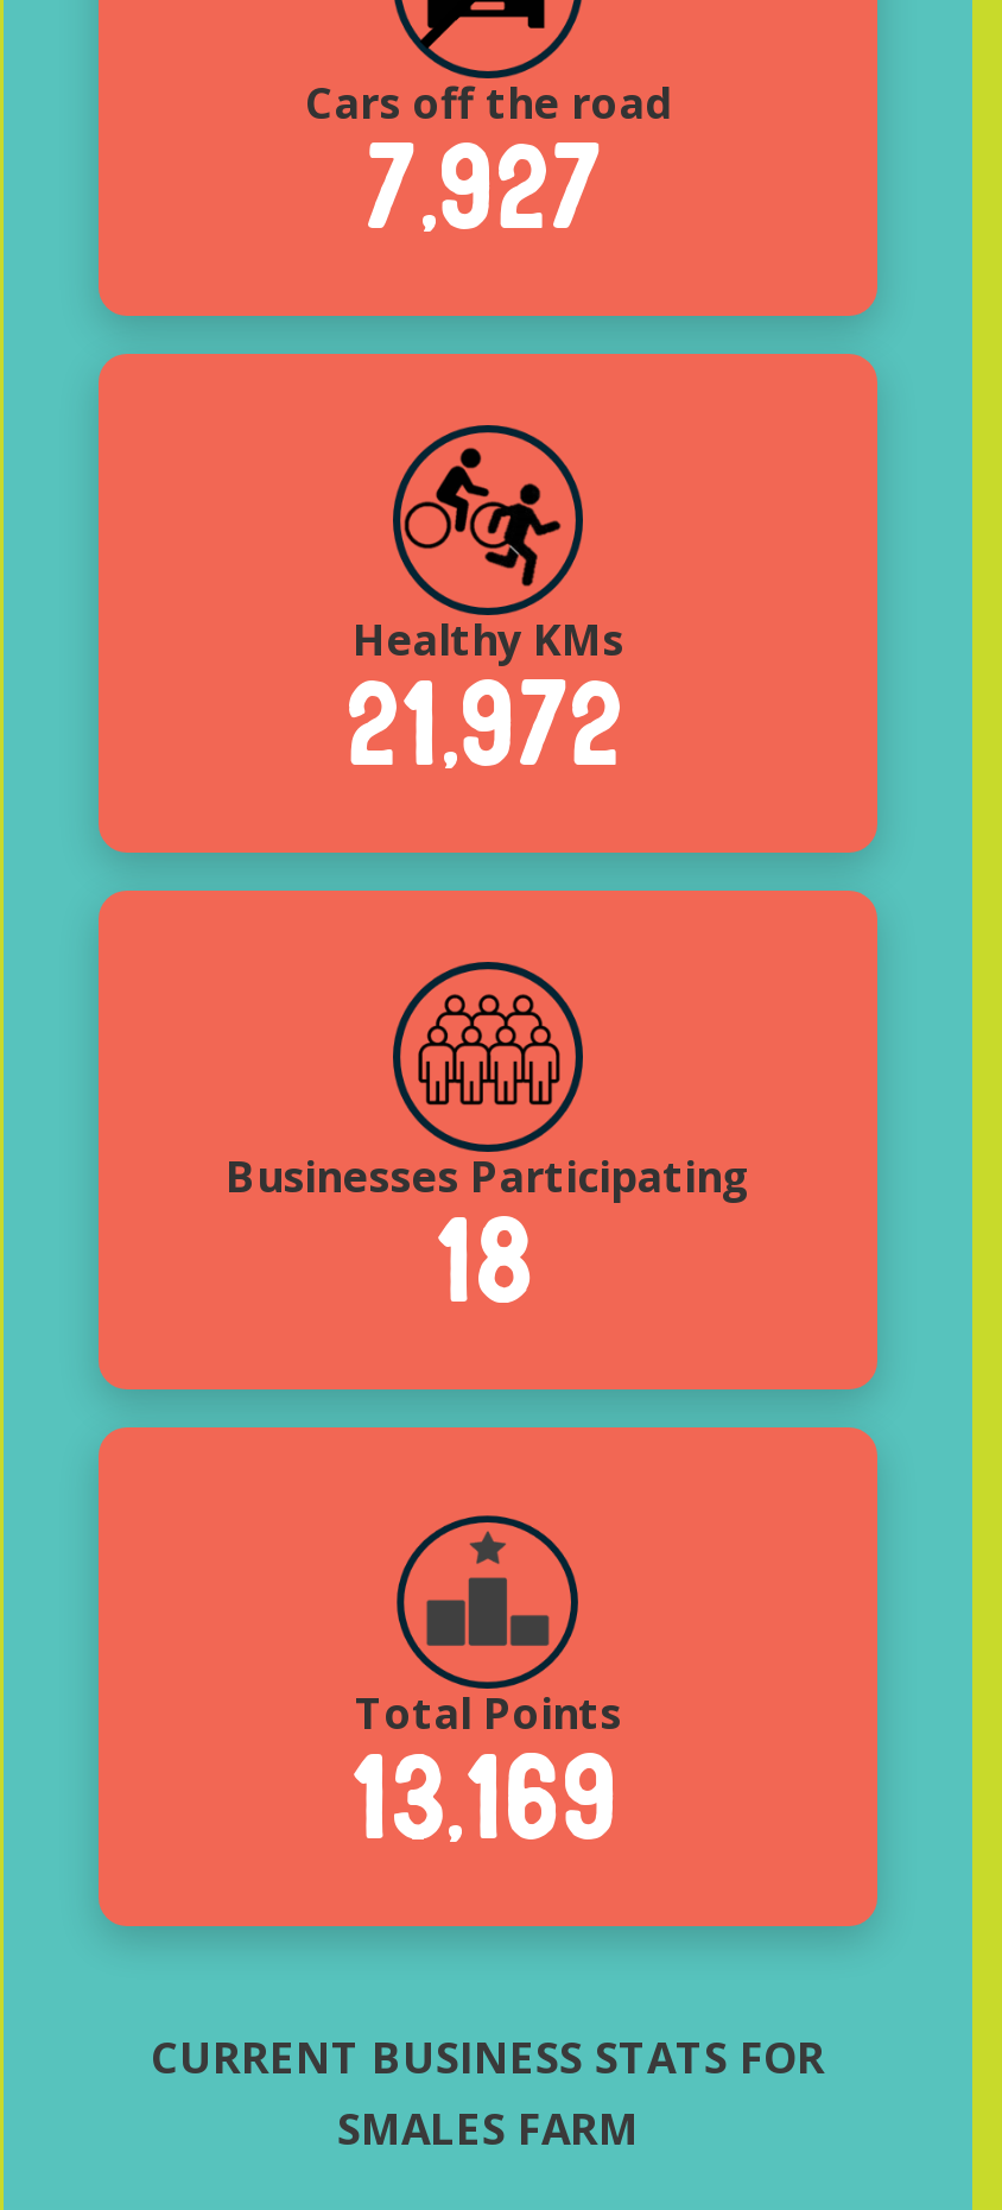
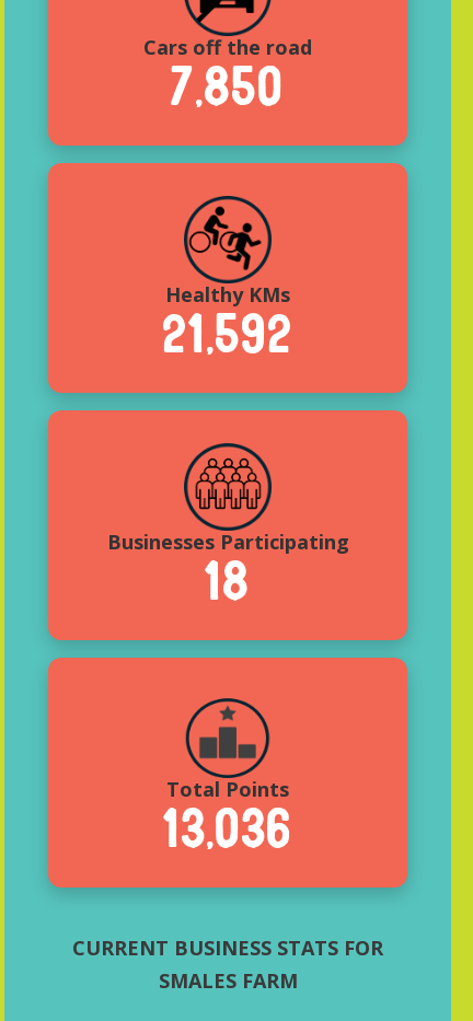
[368,114,608,254] 7,927 -> [171,53,285,117] 7,850
[349,651,627,791] 21,972 -> [163,300,293,364] 21,592
[354,1724,622,1864] 13,169 -> [163,794,293,859] 13,036

